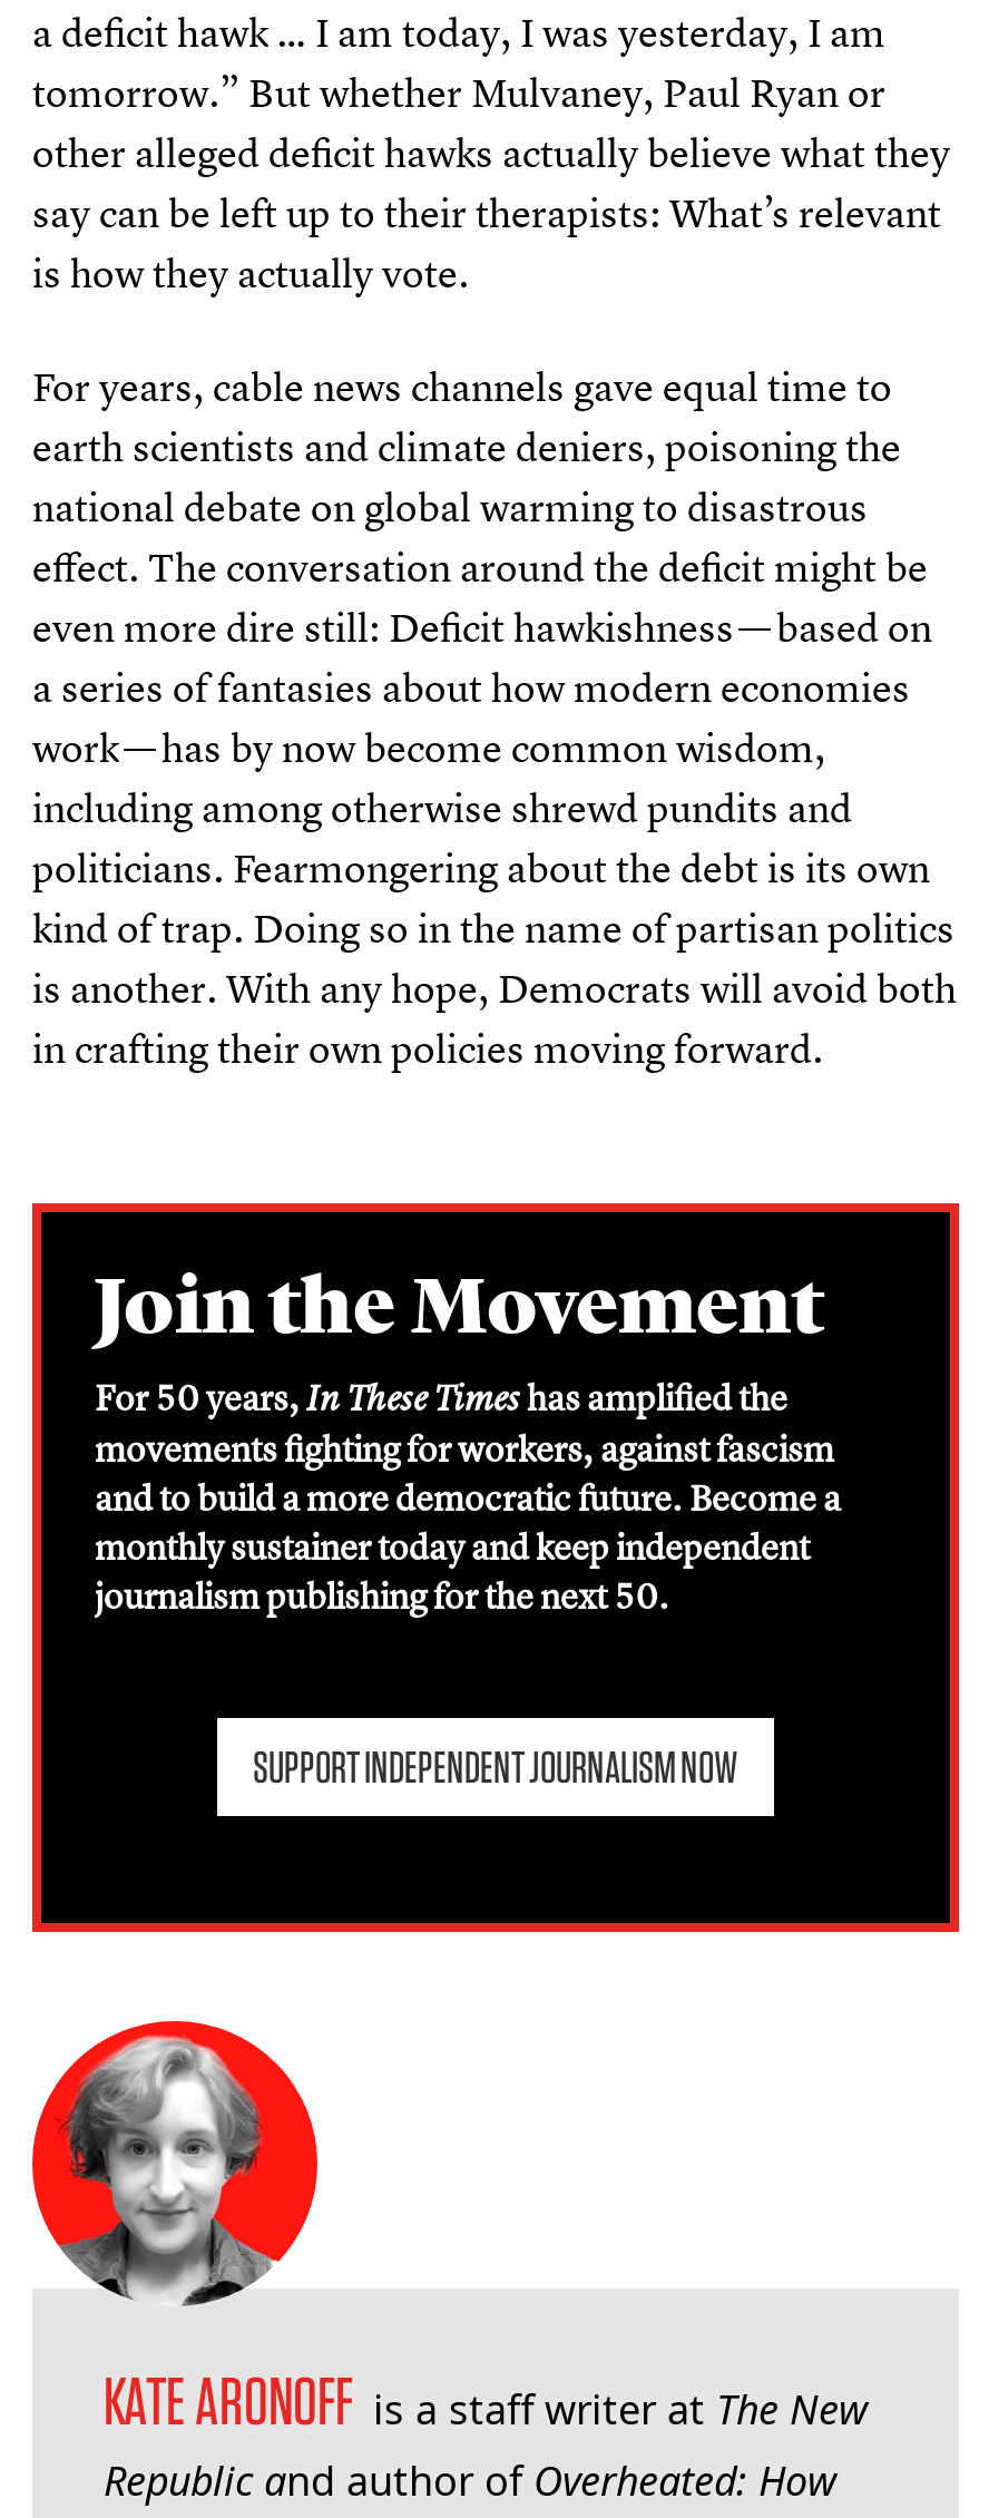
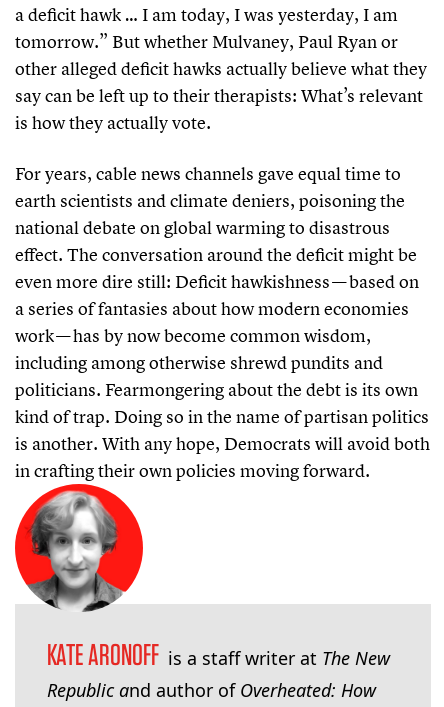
[30,1201,961,1934] [image] | Join the Movement | For 50 years,In These Timeshas amplified the | movements fighting for workers, against fascism | and to build a more democratic future. Become a | monthly sustainer today and keep independent | journalism publishing for the next 50. | SUPPORT INDEPENDENT JOURNALISM NOW -> none

